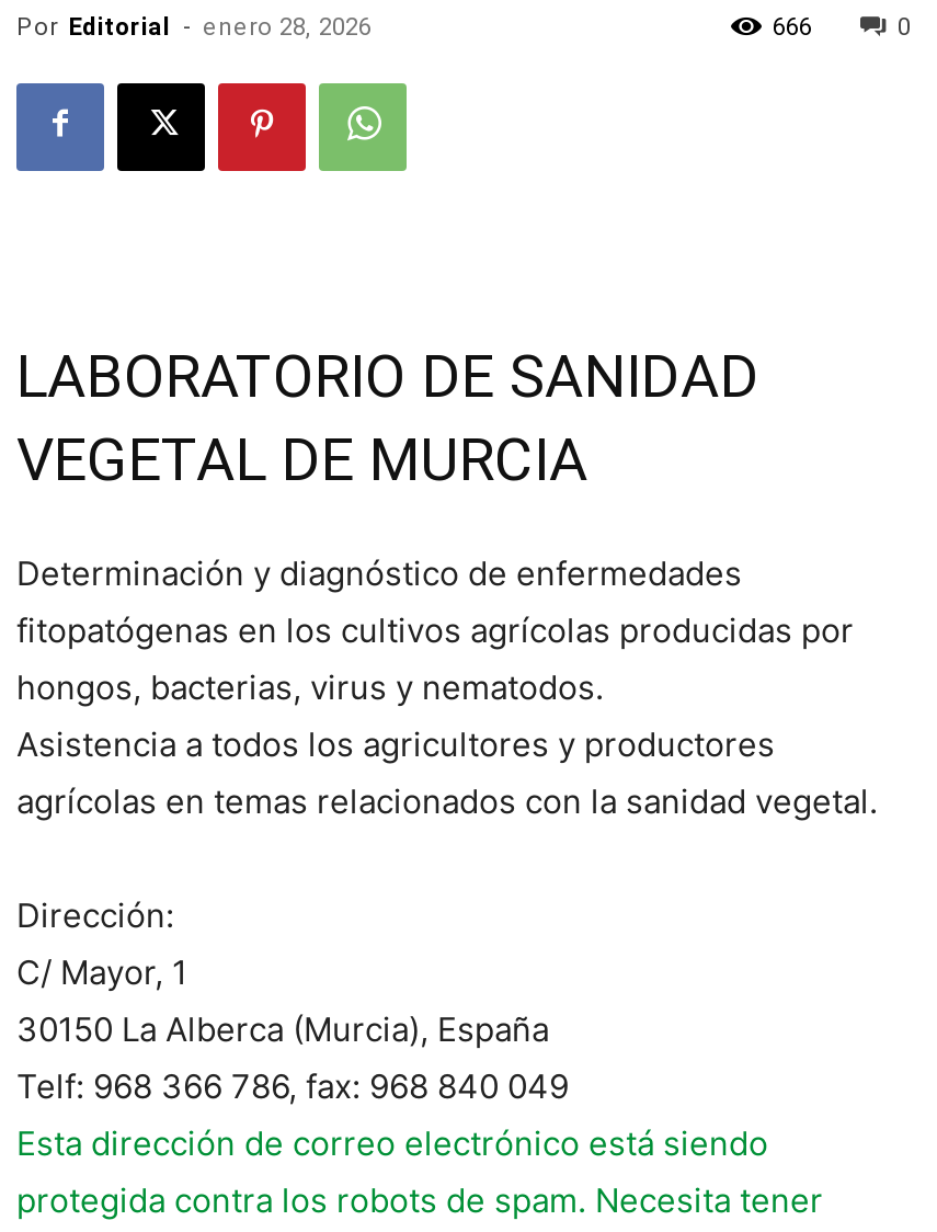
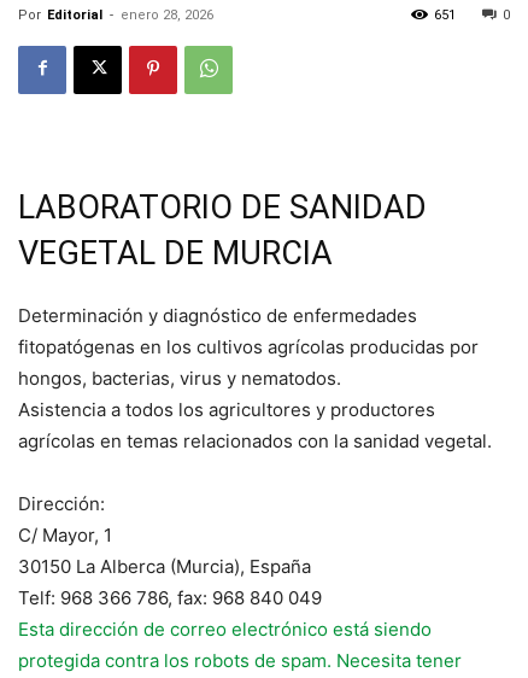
[773,13,812,41] 666 -> [434,7,456,23] 651

